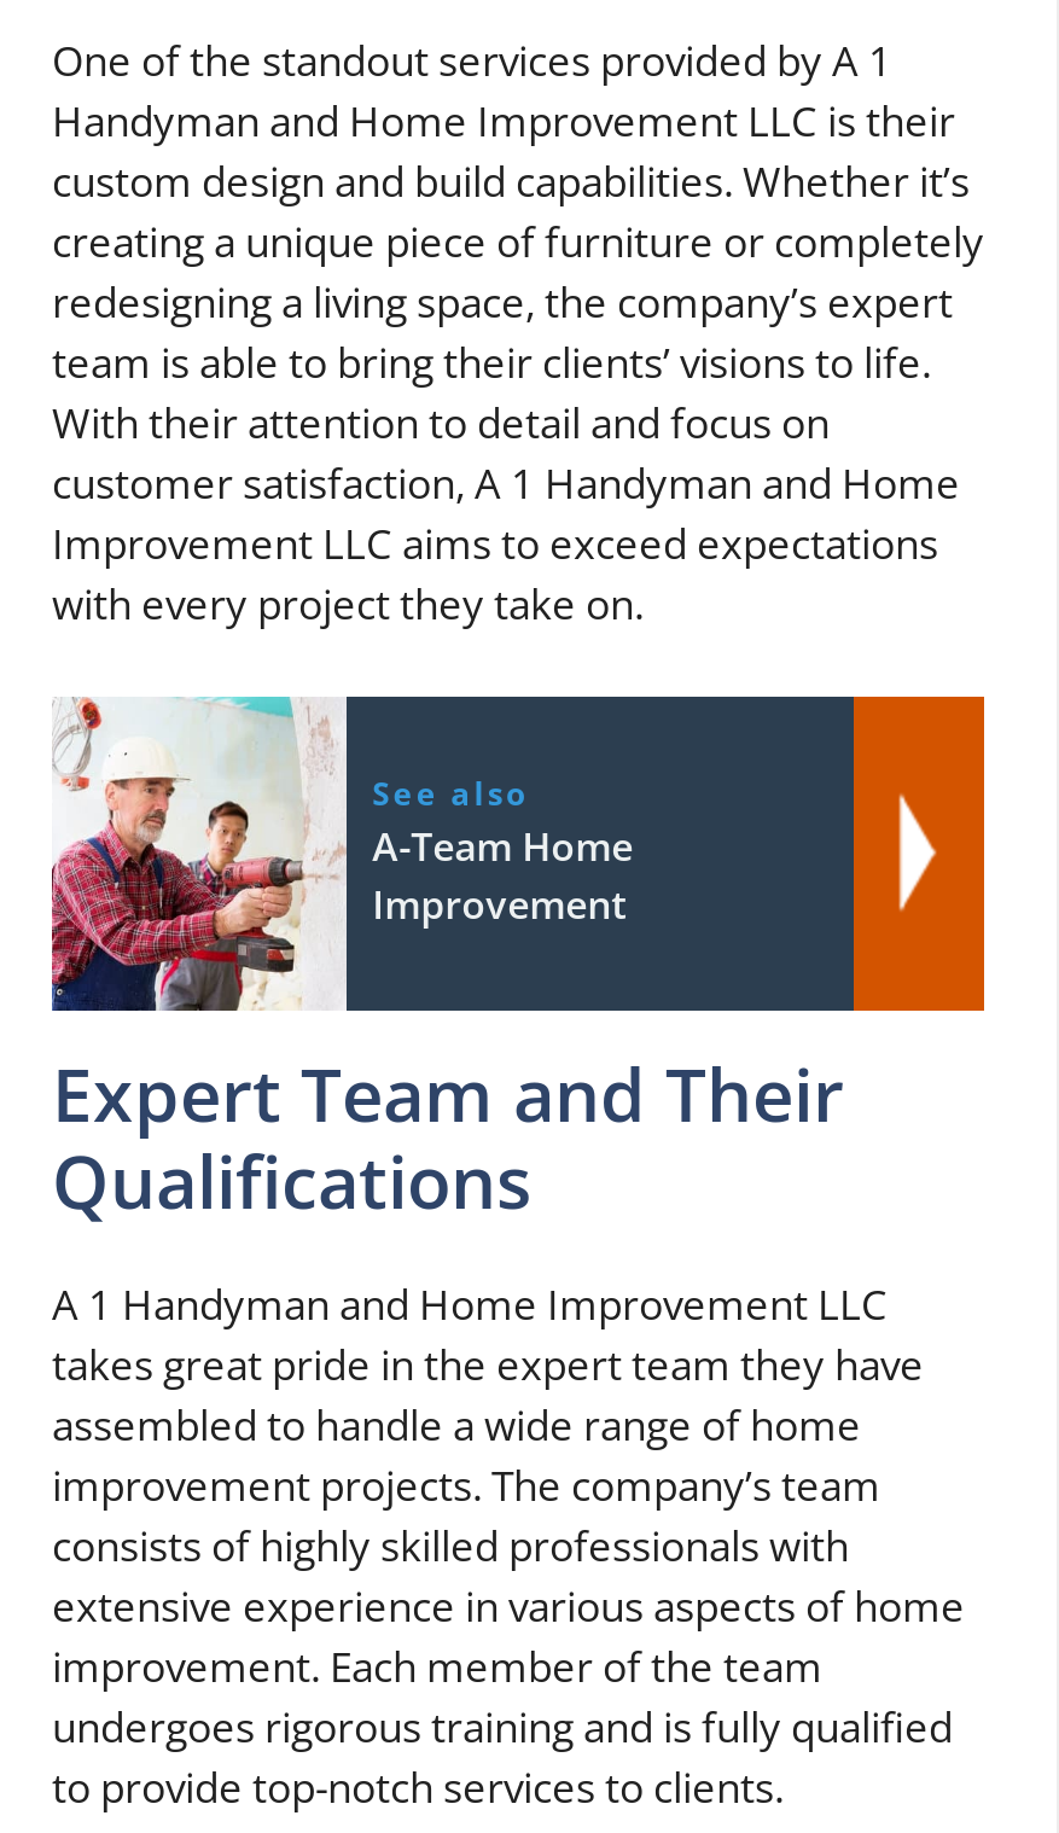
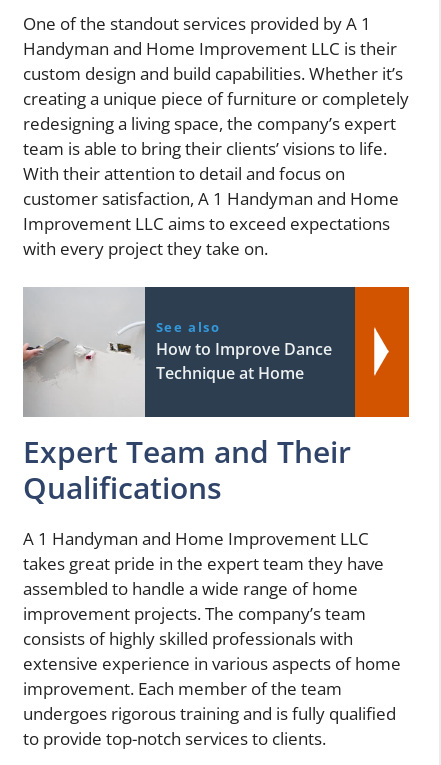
[52,697,633,1011] [image] | A-Team Home | Improvement -> [22,288,332,416] [image] | How to Improve Dance | Technique at Home

